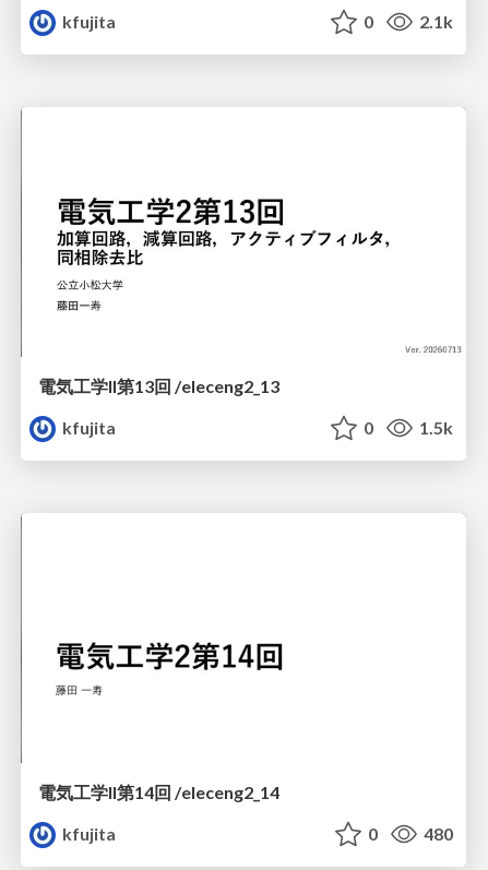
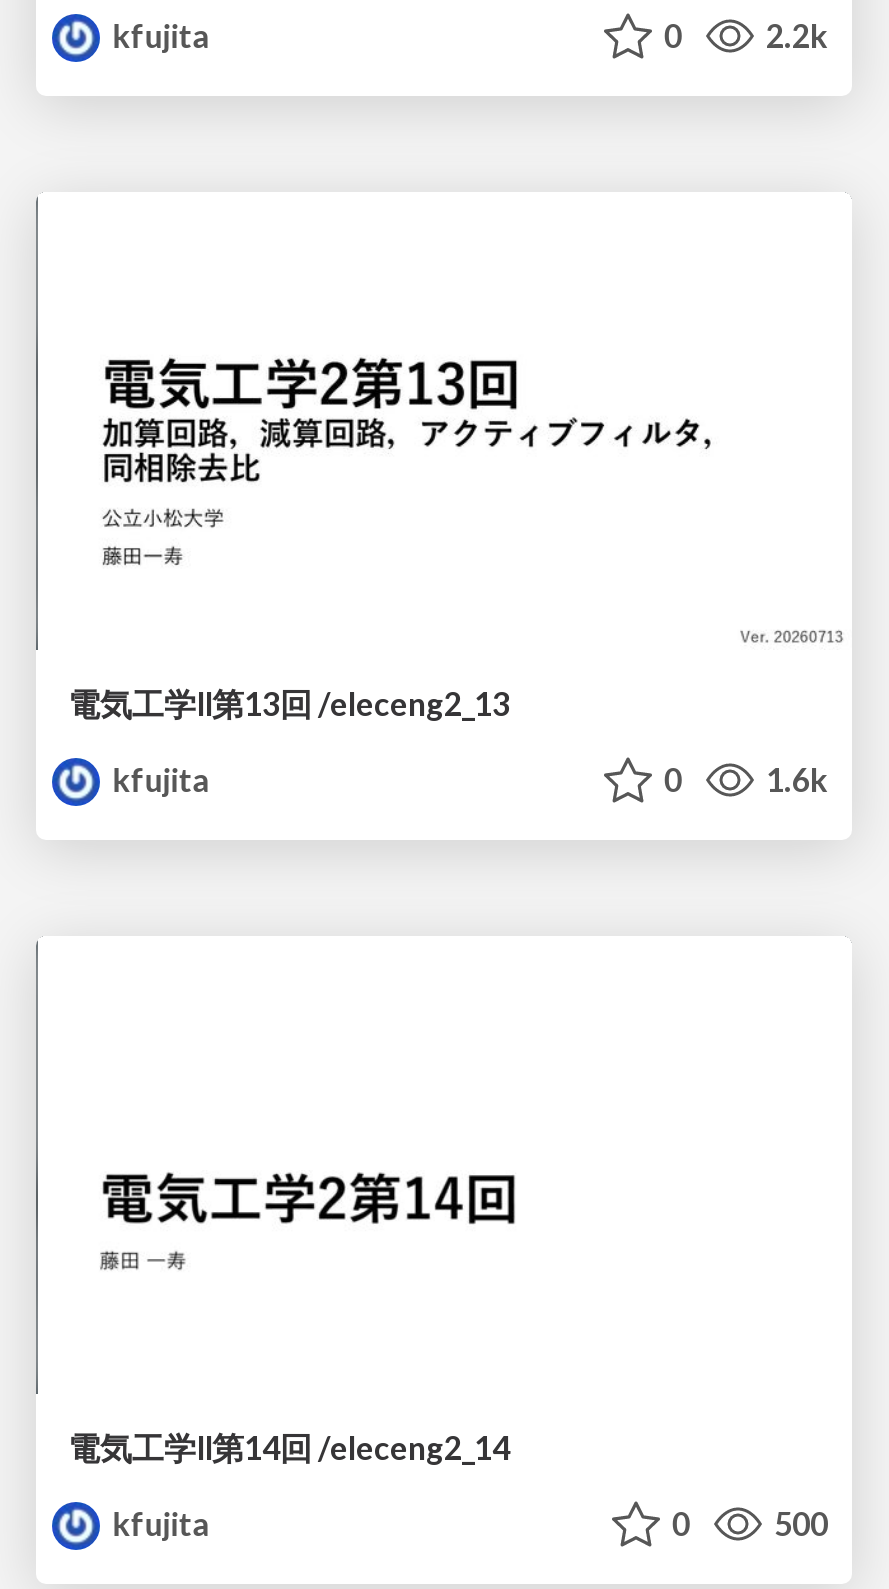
[416,10,453,31] 2.1k -> [760,15,828,53] 2.2k
[416,417,453,438] 1.5k -> [760,760,828,798] 1.6k
[420,823,453,844] 480 -> [768,1505,828,1543] 500

